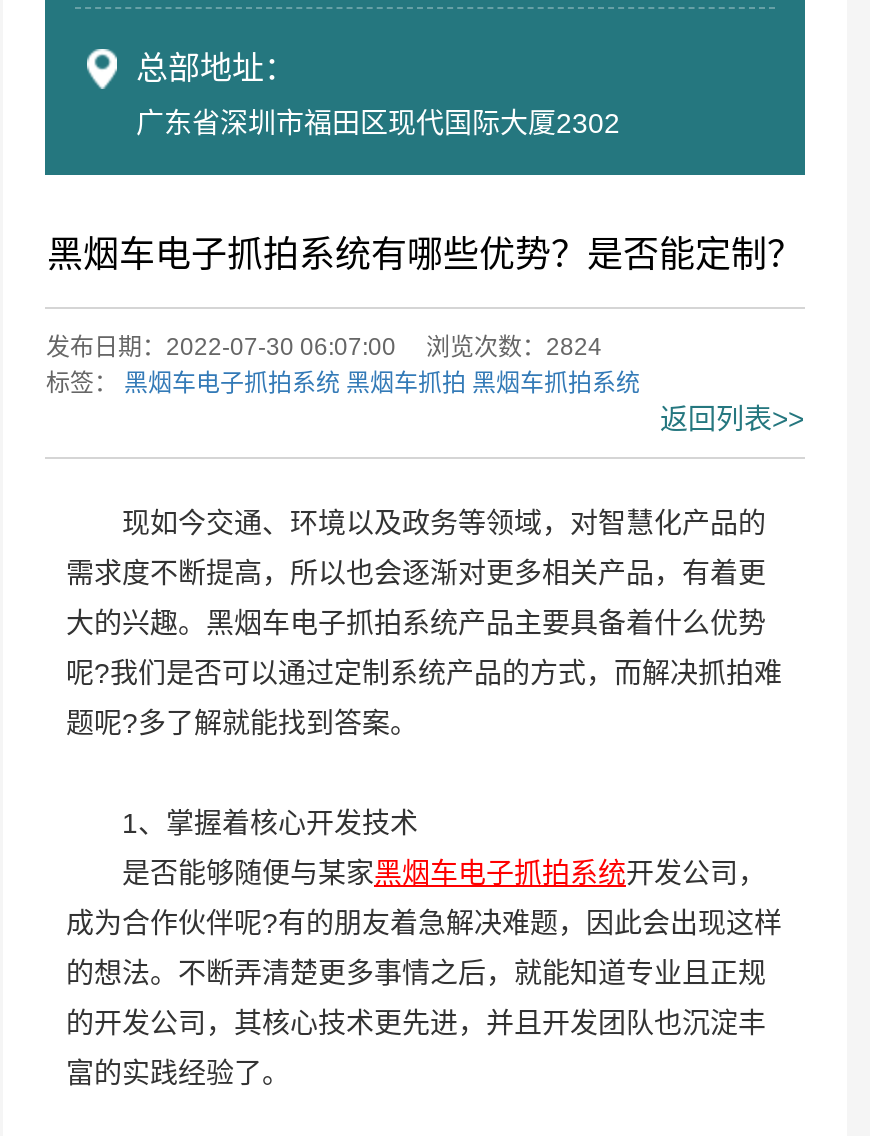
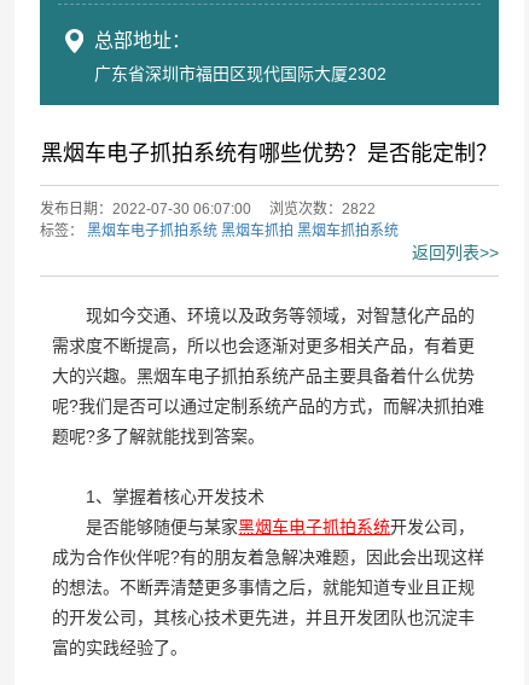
[46,333,602,361] 发布日期：2022-07-30 06:07:00 浏览次数：2824 -> [40,201,376,217] 发布日期：2022-07-30 06:07:00 浏览次数：2822

